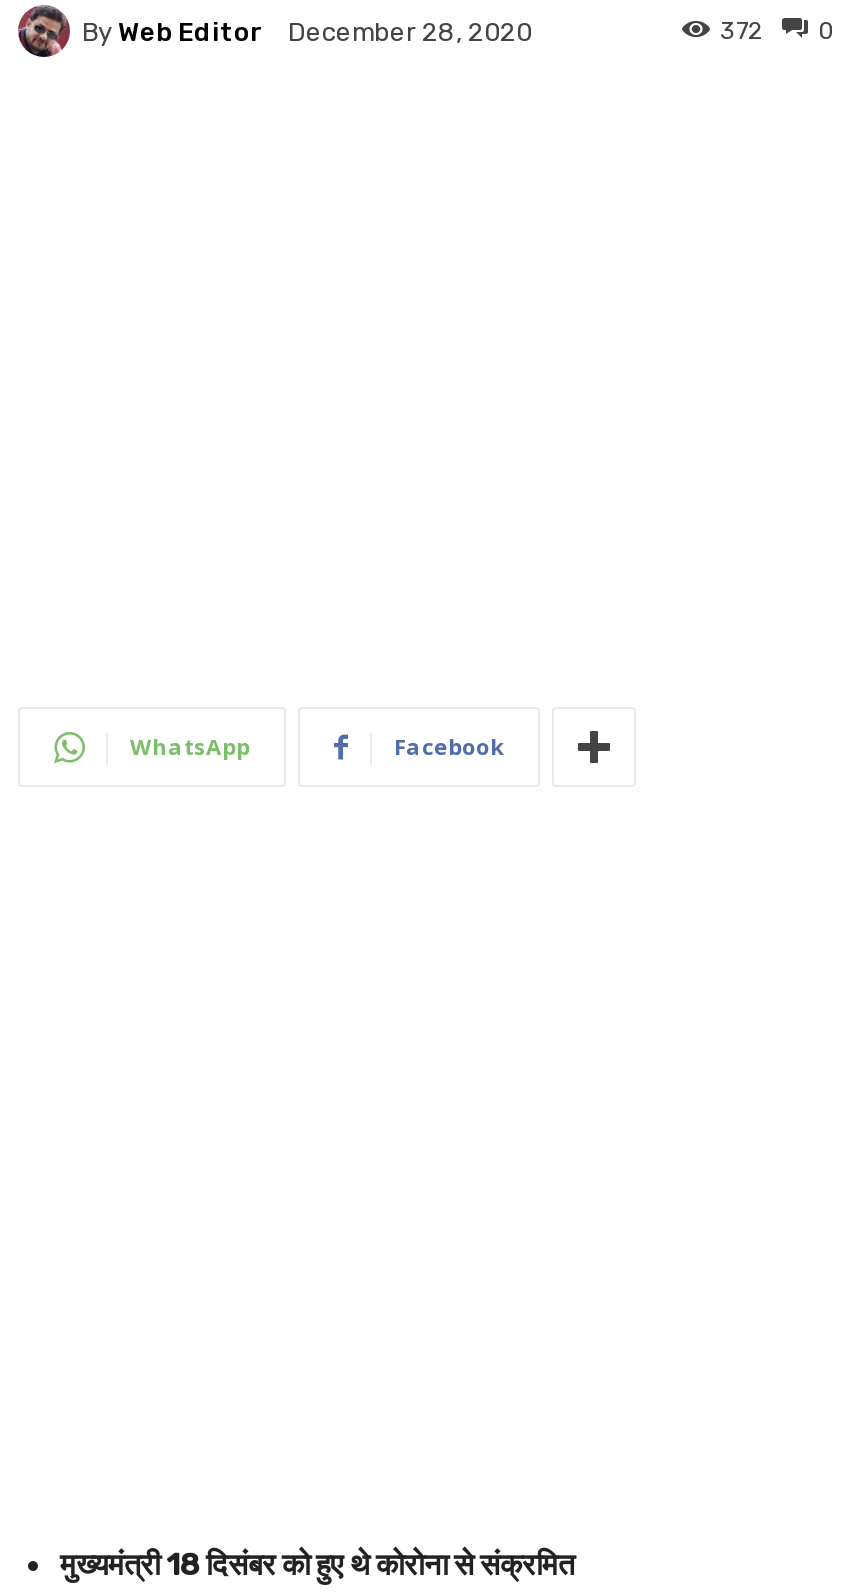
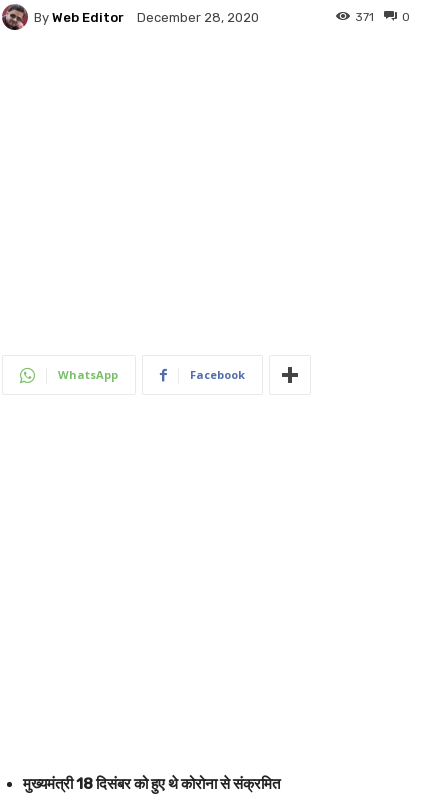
[720,17,762,45] 372 -> [355,10,374,24] 371

